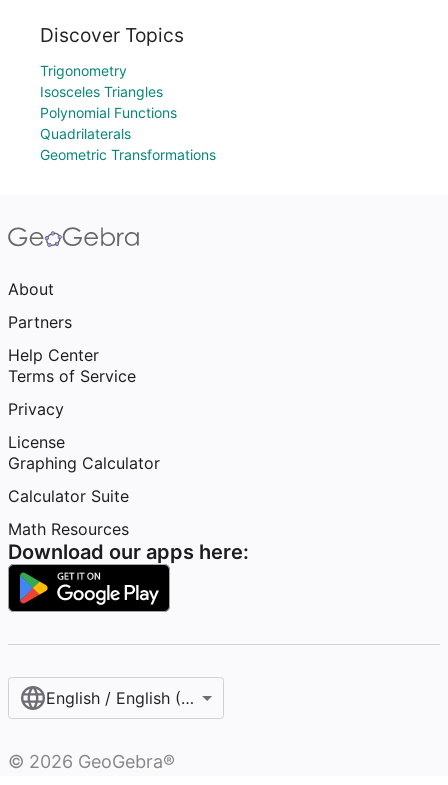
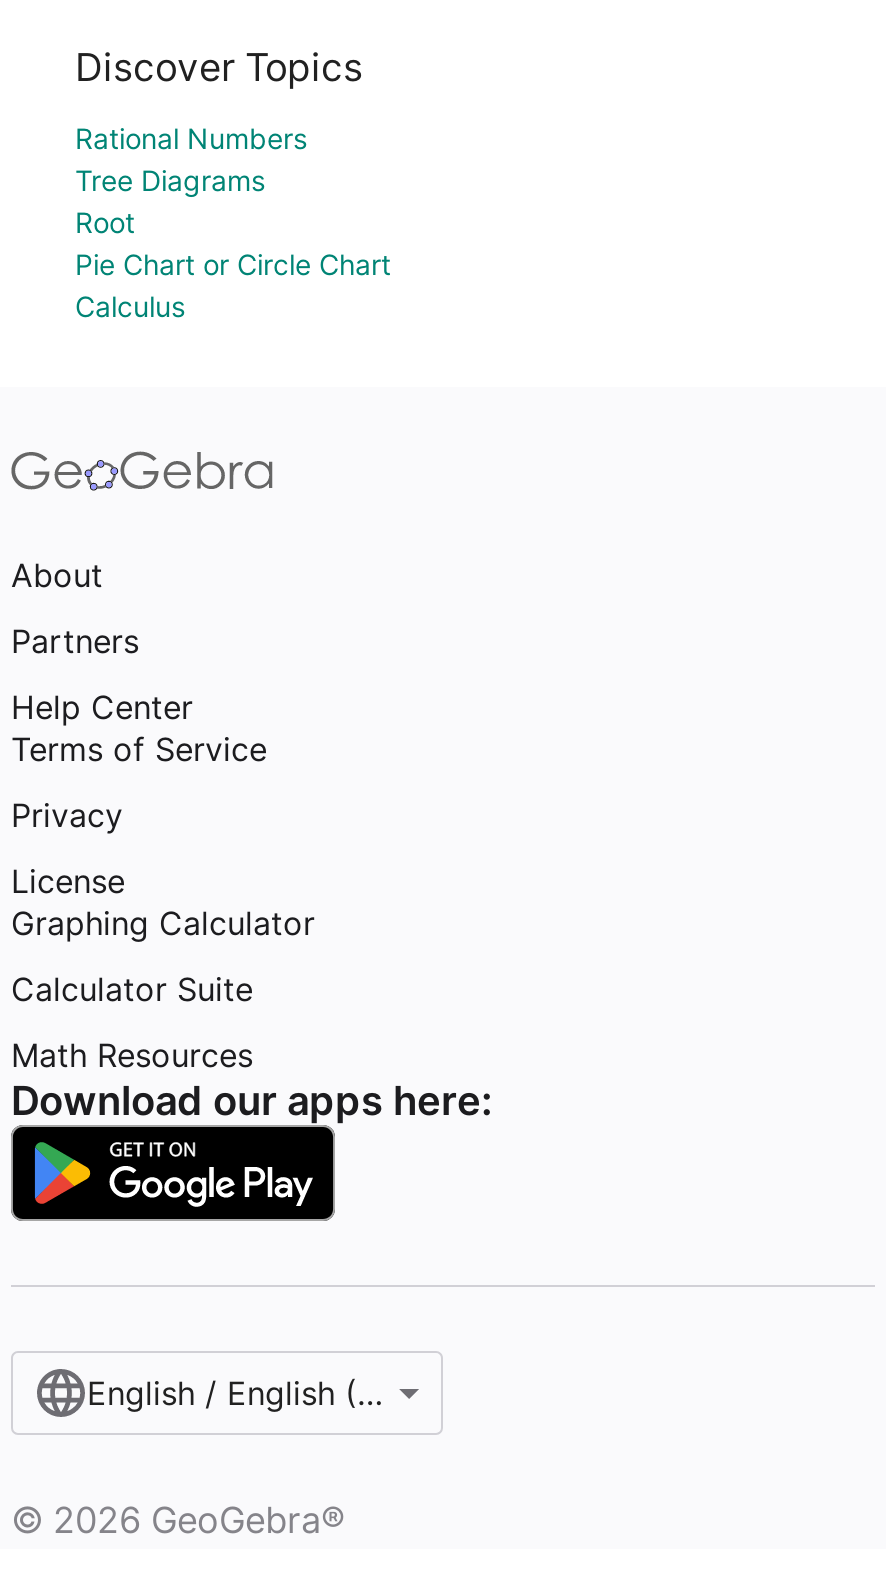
[40,62,216,163] Trigonometry | Isosceles Triangles | Polynomial Functions | Quadrilaterals | Geometric Transformations -> [75,121,391,323] Rational Numbers | Tree Diagrams | Root | Pie Chart or Circle Chart | Calculus

